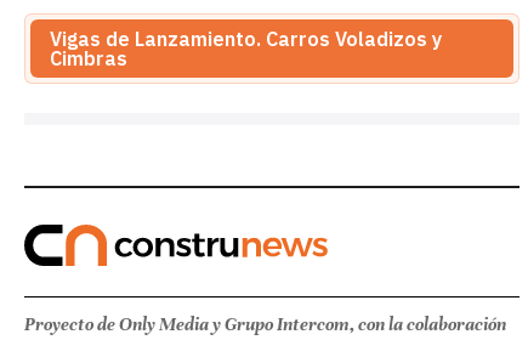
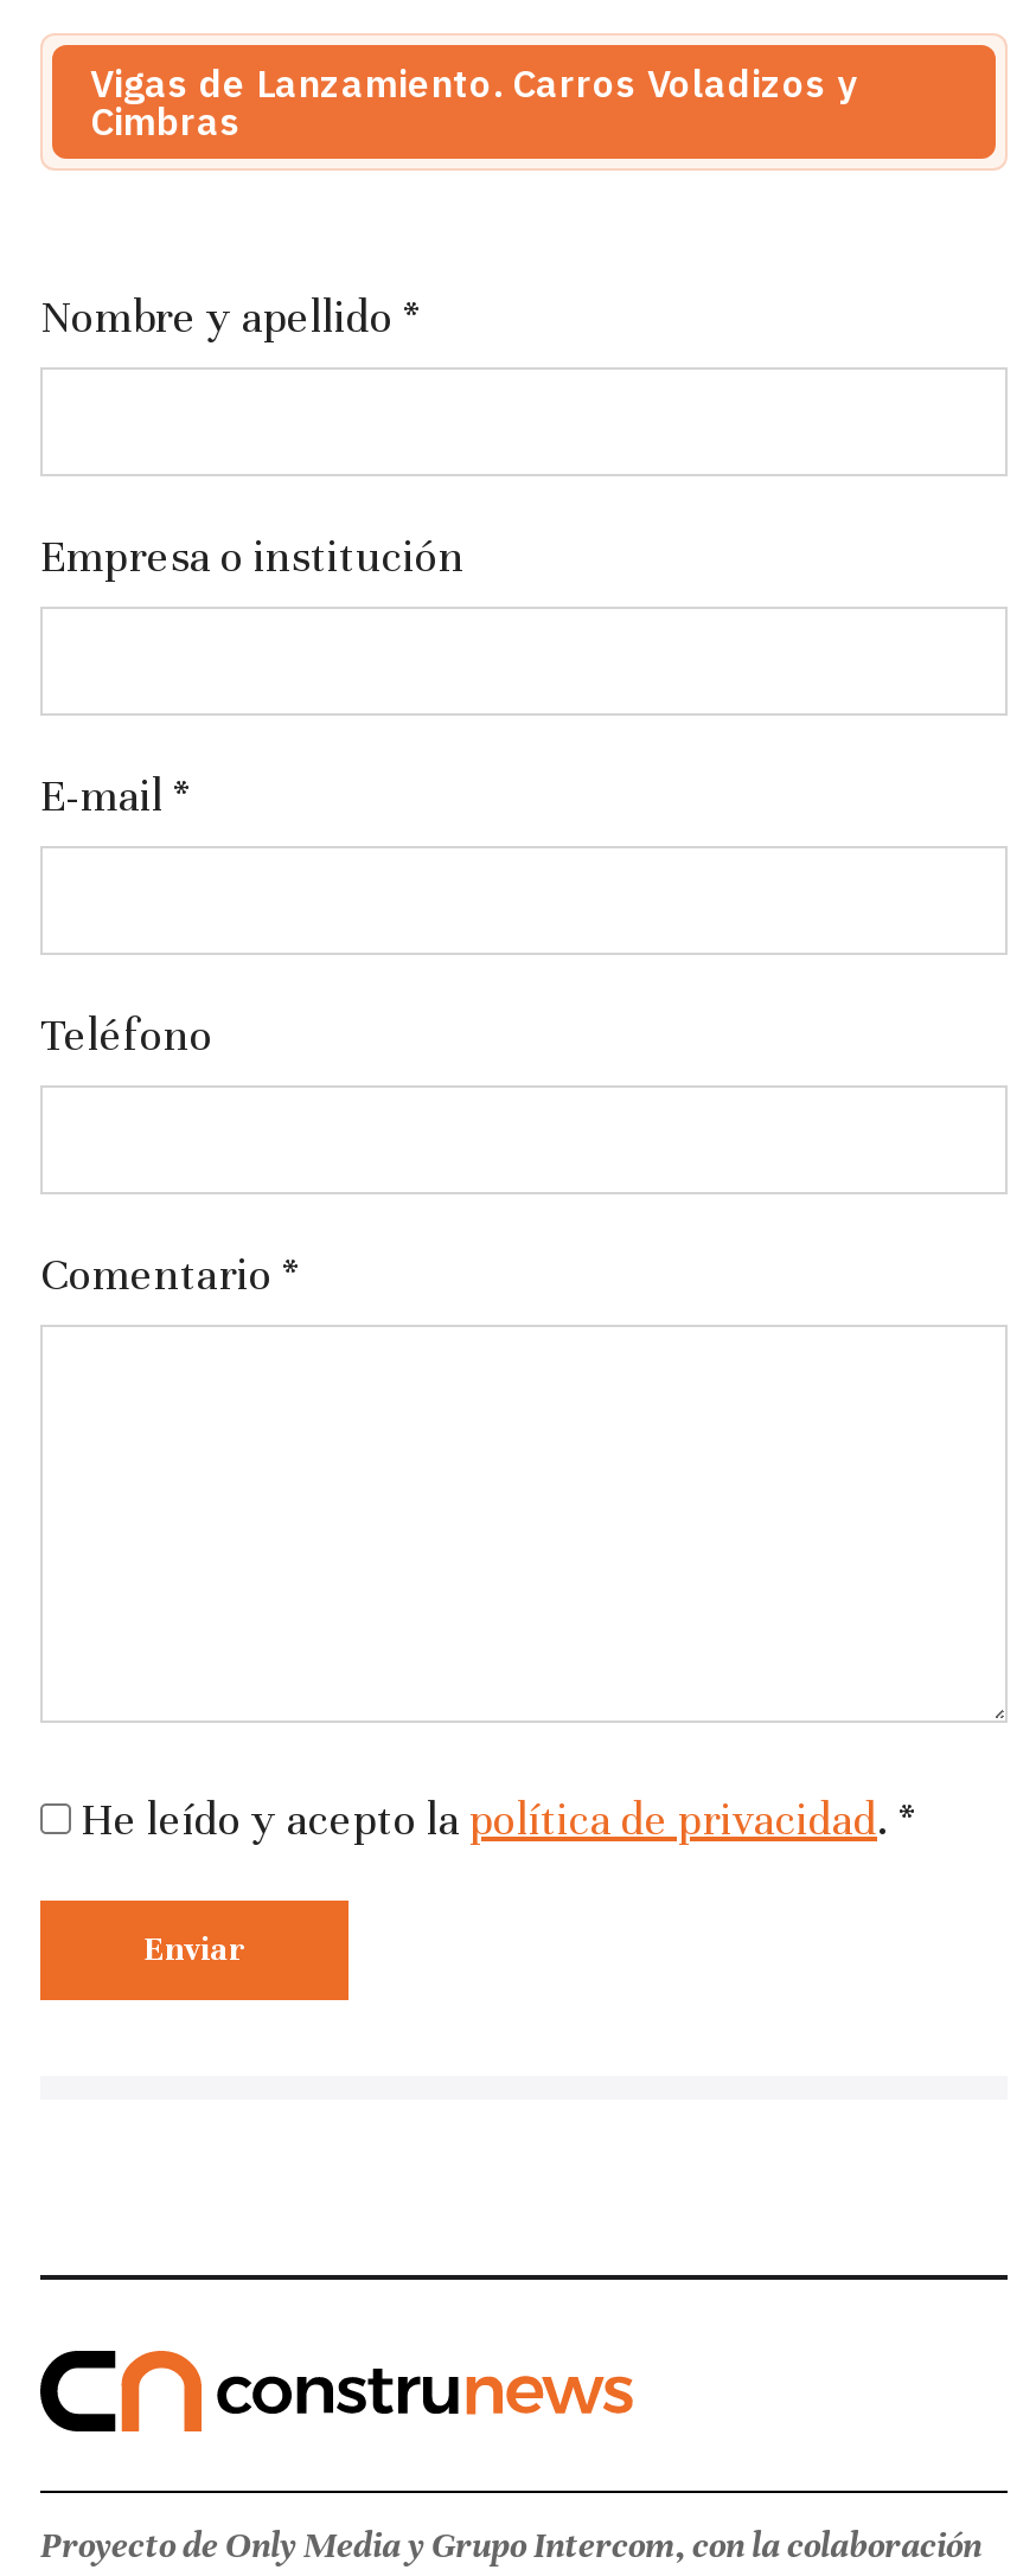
none -> [40,289,422,344] Nombre y apellido *
none -> [40,528,465,583] Empresa o institución
none -> [40,768,192,822] E-mail *
none -> [40,1007,213,1062] Teléfono
none -> [40,1247,301,1301] Comentario *
none -> [71,1792,917,1969] He leído y acepto la política de privacidad. * | Enviar

